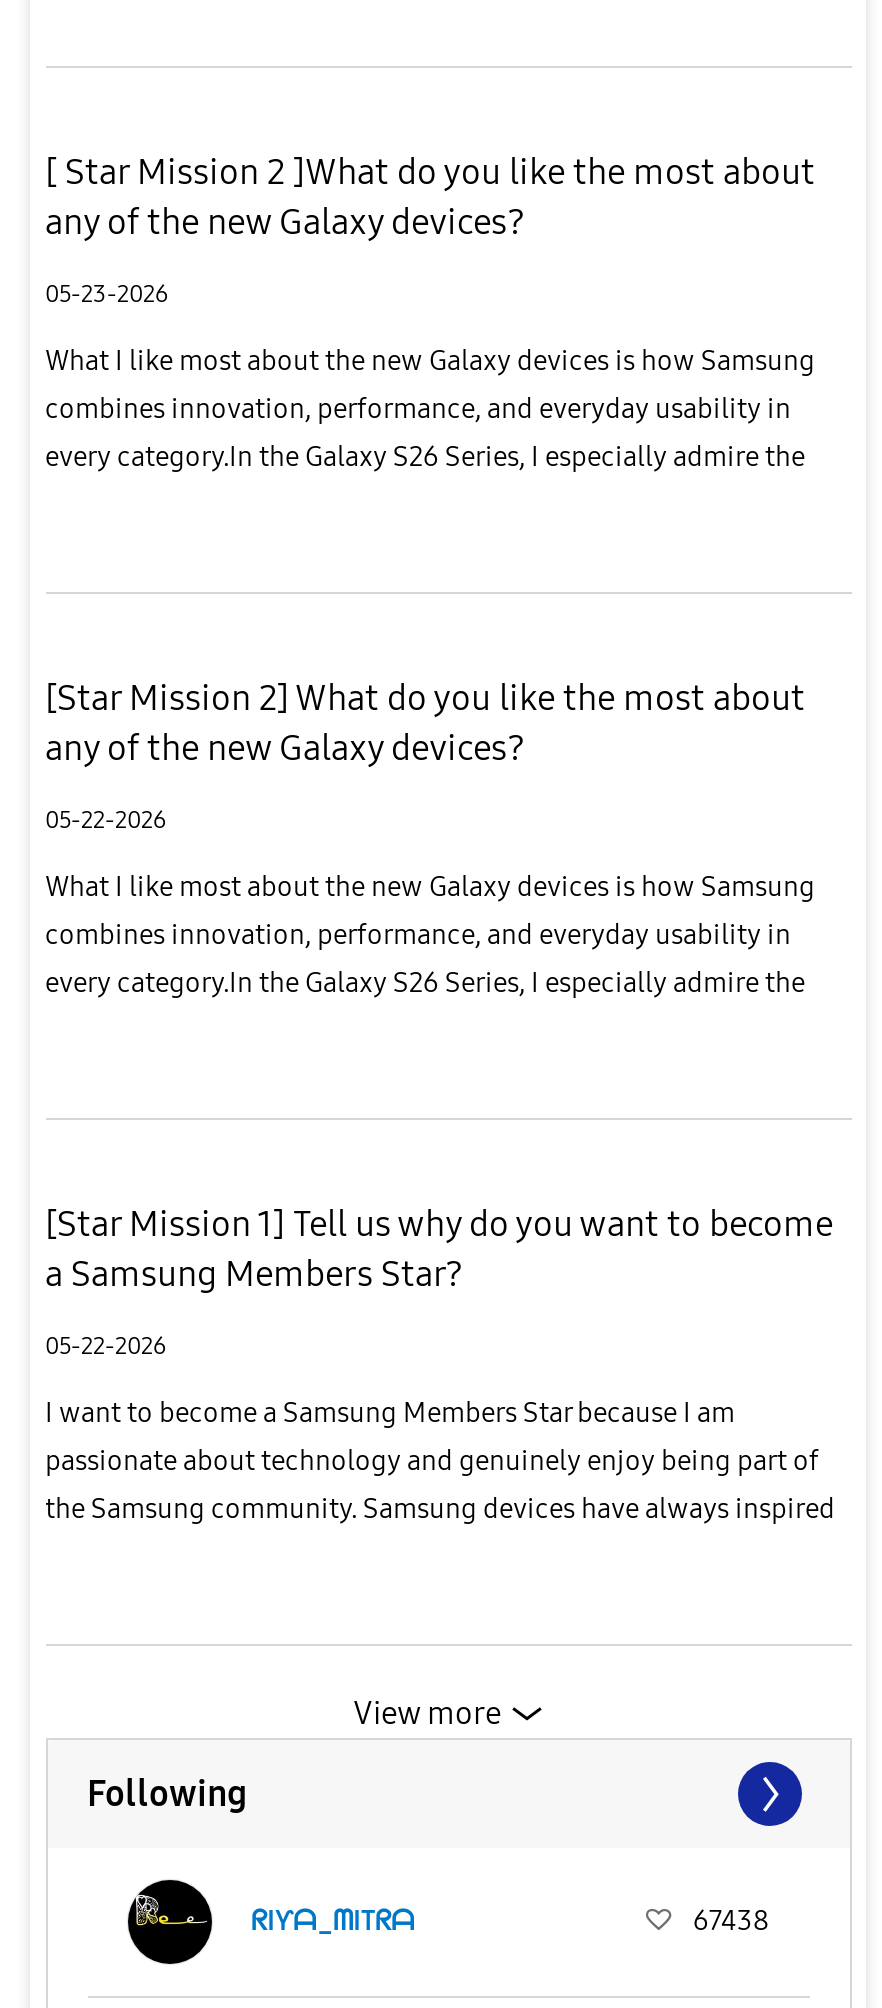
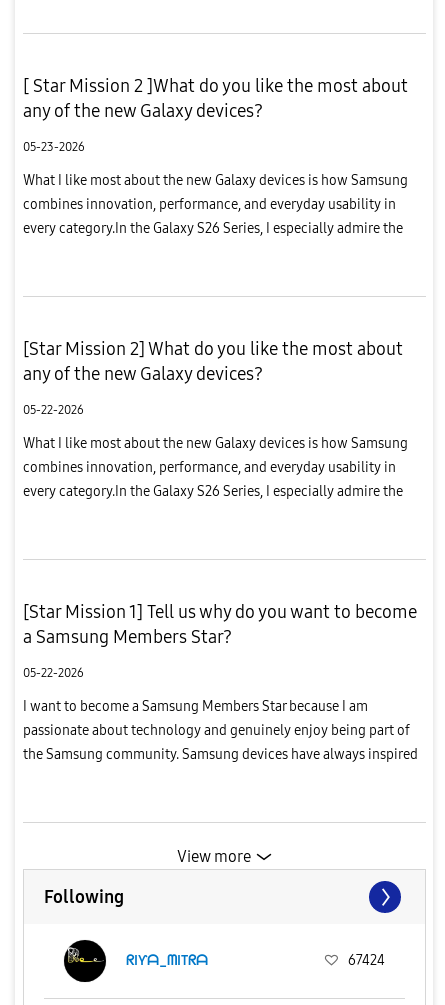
[693,1904,769,1938] 67438 -> [347,952,384,969] 67424

